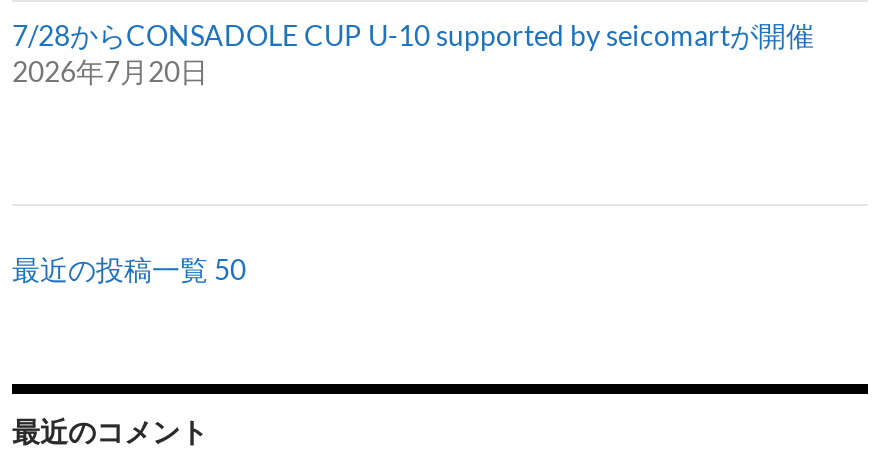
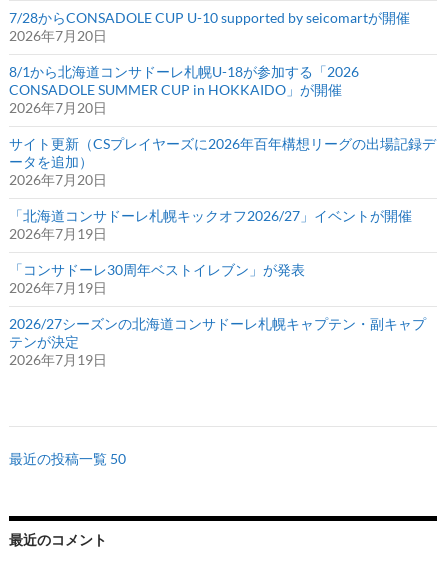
none -> [9,63,436,368] 8/1から北海道コンサドーレ札幌U-18が参加する「2026 | CONSADOLE SUMMER CUP in HOKKAIDO」が開催 | 2026年7月20日 | サイト更新（CSプレイヤーズに2026年百年構想リーグの出場記録デ | ータを追加） | 2026年7月20日 | 「北海道コンサドーレ札幌キックオフ2026/27」イベントが開催 | 2026年7月19日 | 「コンサドーレ30周年ベストイレブン」が発表 | 2026年7月19日 | 2026/27シーズンの北海道コンサドーレ札幌キャプテン・副キャプ | テンが決定 | 2026年7月19日

